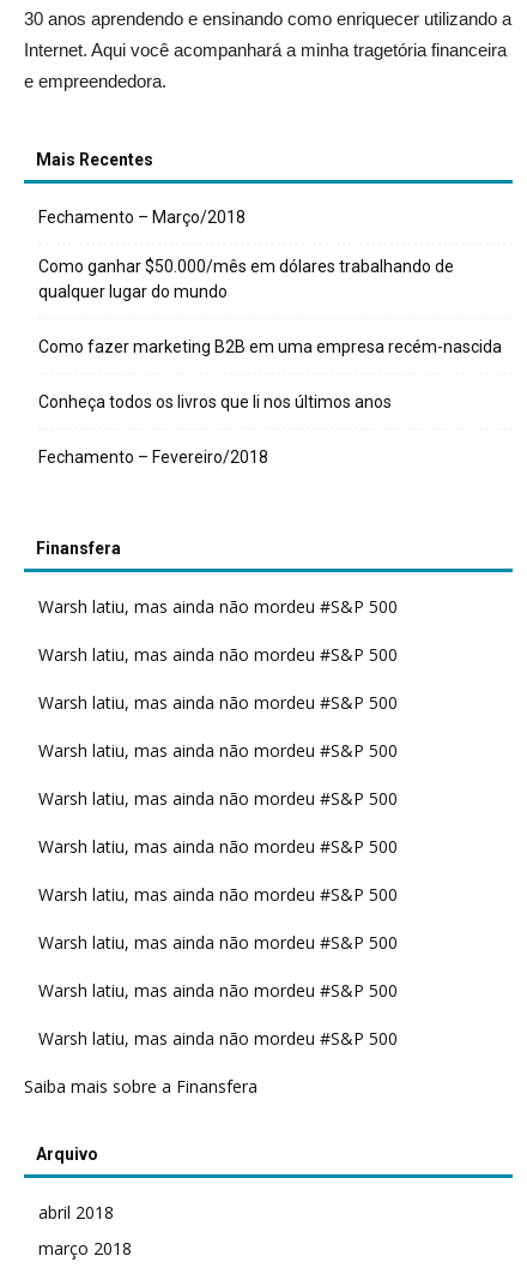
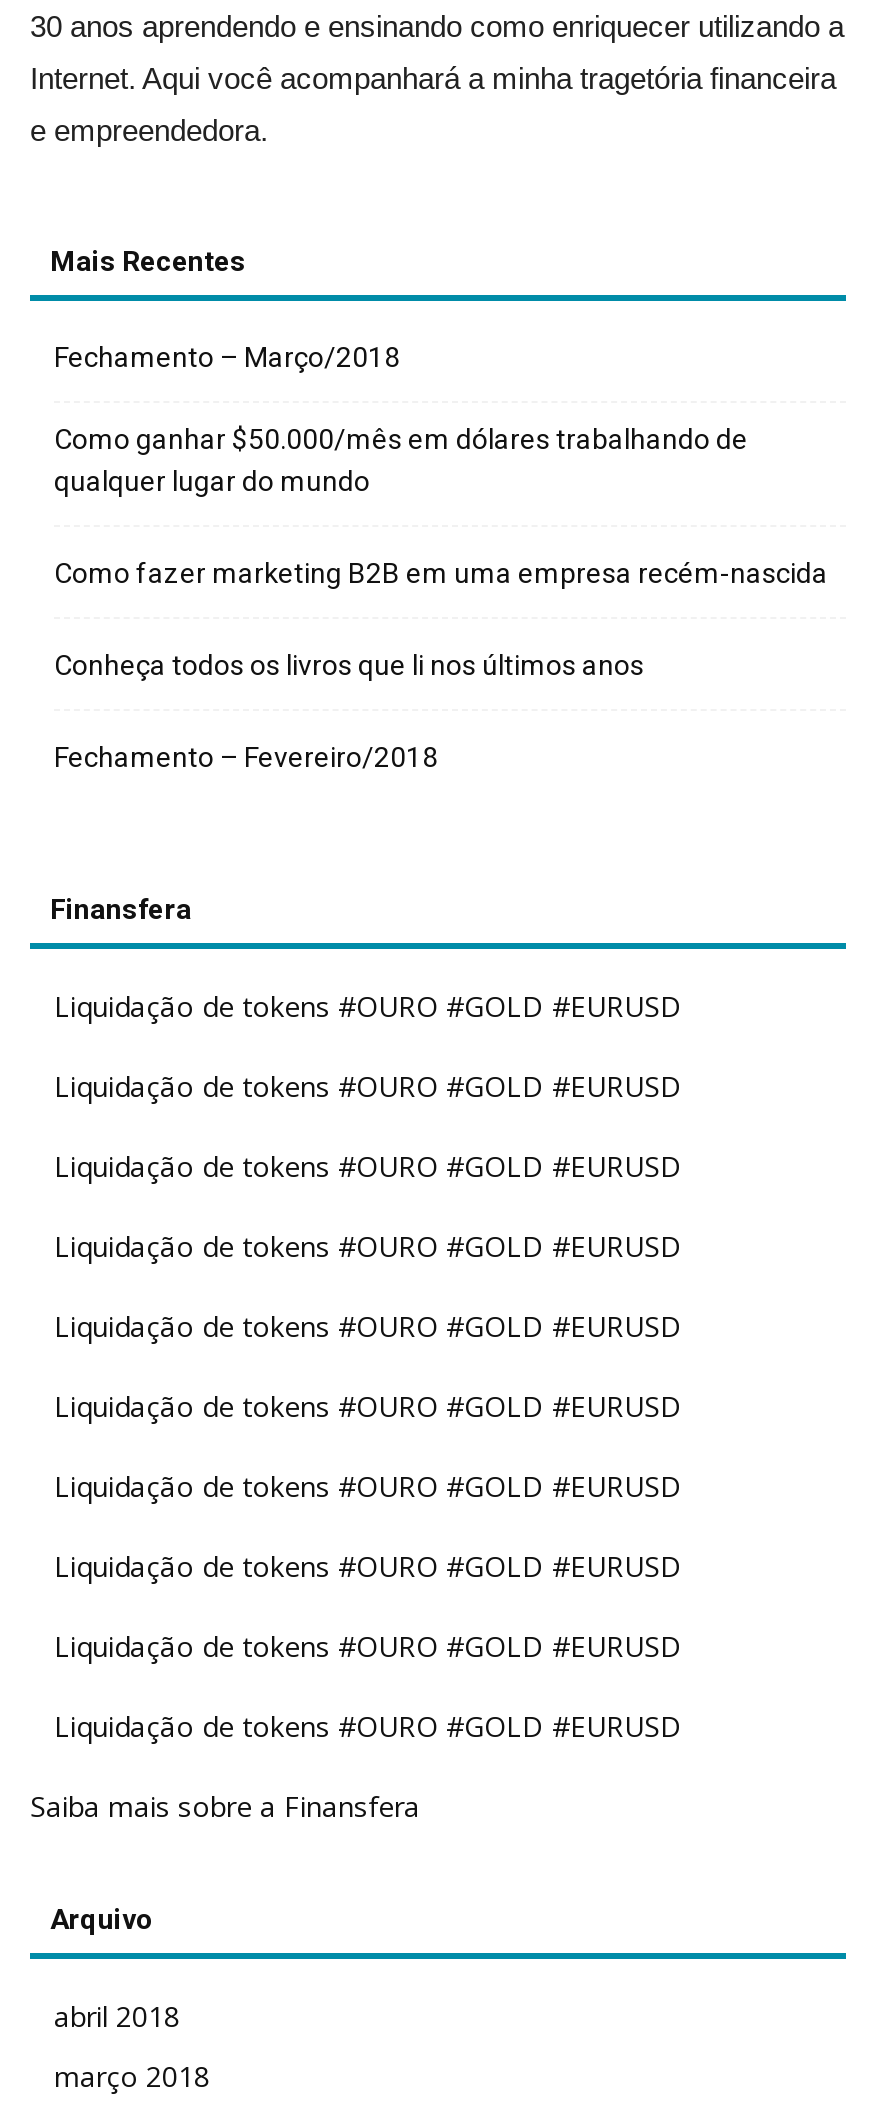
[38,595,398,618] Warsh latiu, mas ainda não mordeu #S&P 500 -> [54,987,682,1025] Liquidação de tokens #OURO #GOLD #EURUSD
[38,643,398,666] Warsh latiu, mas ainda não mordeu #S&P 500 -> [54,1067,682,1105] Liquidação de tokens #OURO #GOLD #EURUSD
[38,691,398,714] Warsh latiu, mas ainda não mordeu #S&P 500 -> [54,1147,682,1185] Liquidação de tokens #OURO #GOLD #EURUSD
[38,739,398,762] Warsh latiu, mas ainda não mordeu #S&P 500 -> [54,1227,682,1265] Liquidação de tokens #OURO #GOLD #EURUSD
[38,787,398,810] Warsh latiu, mas ainda não mordeu #S&P 500 -> [54,1307,682,1345] Liquidação de tokens #OURO #GOLD #EURUSD
[38,835,398,858] Warsh latiu, mas ainda não mordeu #S&P 500 -> [54,1387,682,1425] Liquidação de tokens #OURO #GOLD #EURUSD
[38,883,398,906] Warsh latiu, mas ainda não mordeu #S&P 500 -> [54,1467,682,1505] Liquidação de tokens #OURO #GOLD #EURUSD
[38,931,398,954] Warsh latiu, mas ainda não mordeu #S&P 500 -> [54,1547,682,1585] Liquidação de tokens #OURO #GOLD #EURUSD
[38,979,398,1002] Warsh latiu, mas ainda não mordeu #S&P 500 -> [54,1627,682,1665] Liquidação de tokens #OURO #GOLD #EURUSD
[38,1027,398,1050] Warsh latiu, mas ainda não mordeu #S&P 500 -> [54,1707,682,1745] Liquidação de tokens #OURO #GOLD #EURUSD

